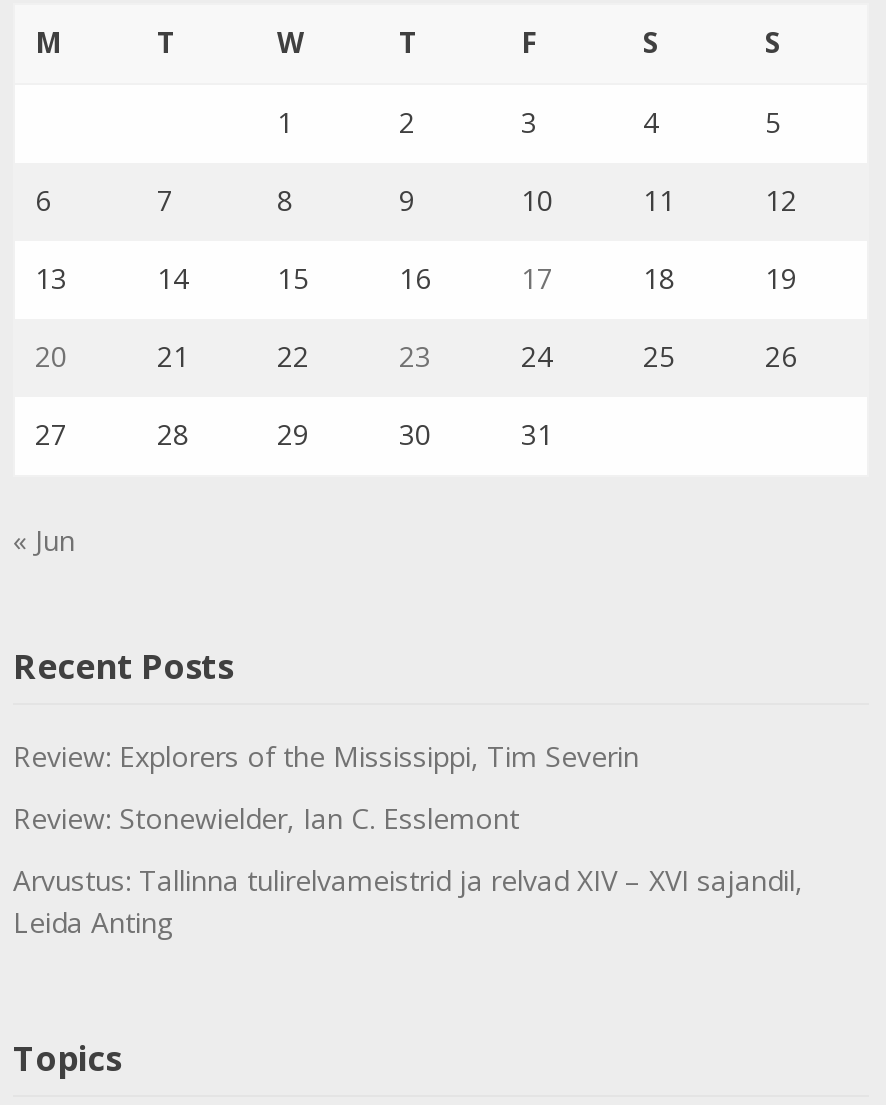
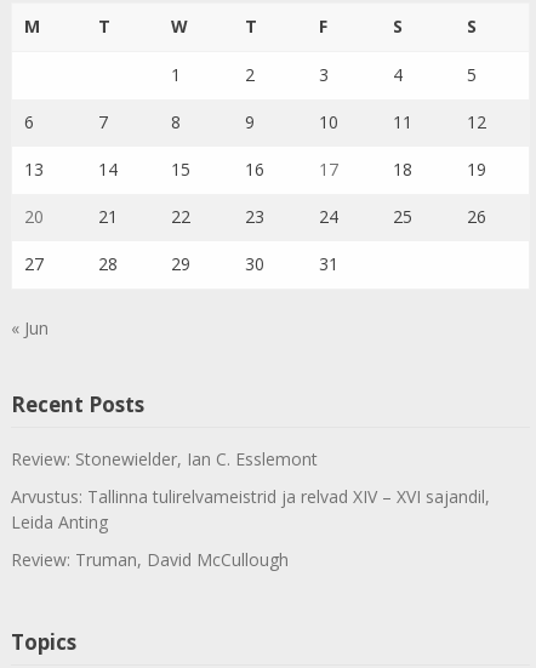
[13,736,639,774] Review: Explorers of the Mississippi, Tim Severin -> none
moved [13,798,803,940] -> [11,447,490,533]: Review: Stonewielder, Ian C. Esslemont | Arvustus: Tallinna tulirelvameistrid ja relvad XIV – XVI sajandil, | Leida Anting
none -> [11,548,289,571] Review: Truman, David McCullough

